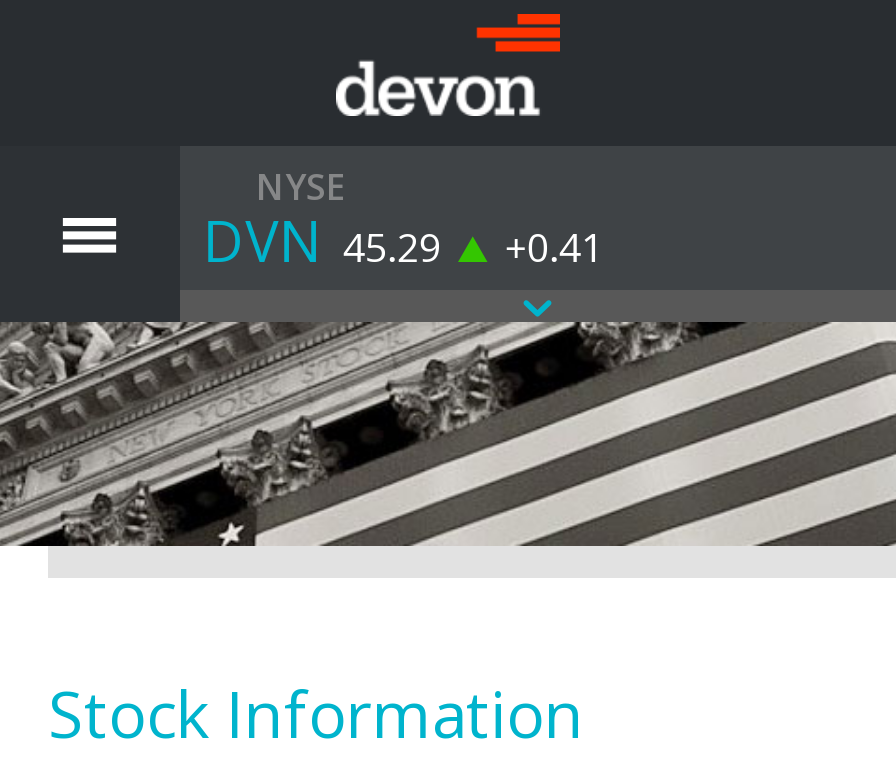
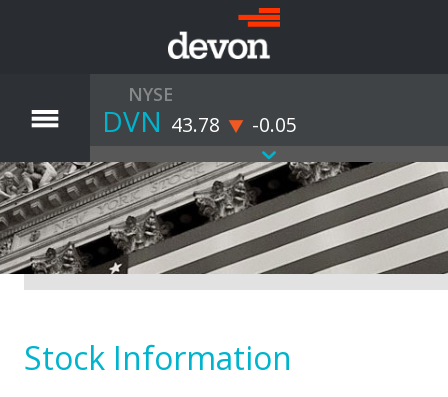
[203,202,441,278] DVN 45.29 -> [102,102,220,140] DVN 43.78
[505,220,603,274] +0.41 -> [252,111,297,138] -0.05

